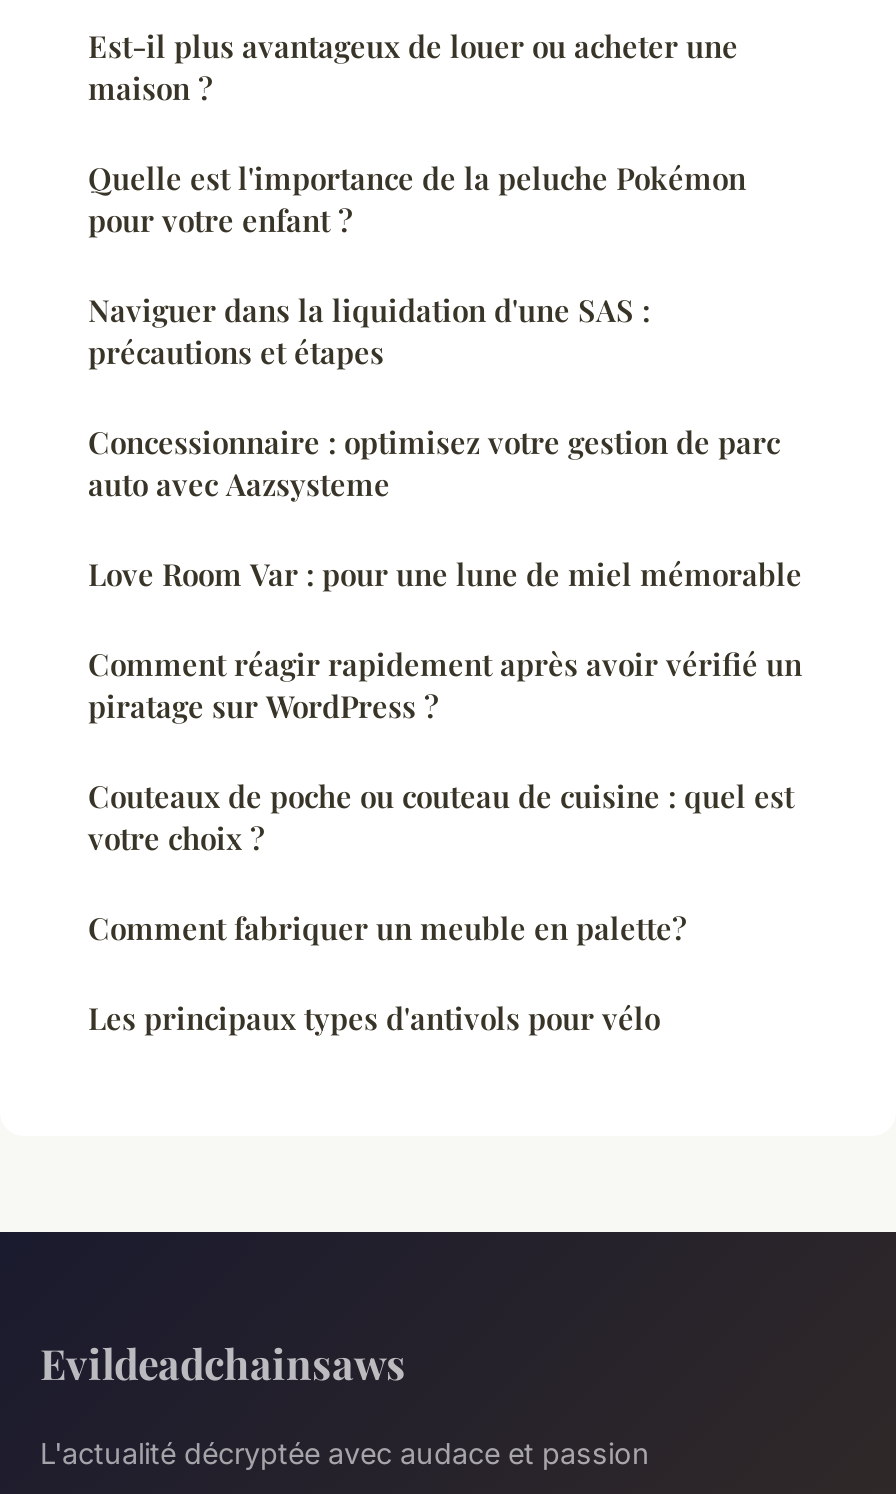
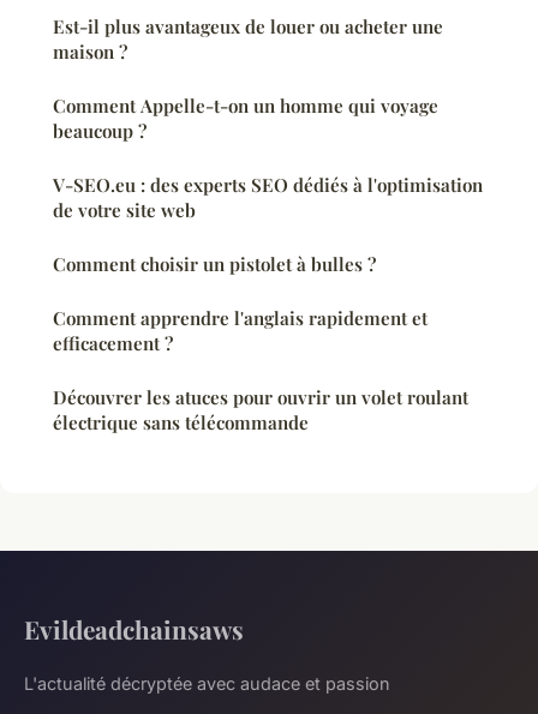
[88,157,802,1037] Quelle est l'importance de la peluche Pokémon | pour votre enfant ? | Naviguer dans la liquidation d'une SAS : | précautions et étapes | Concessionnaire : optimisez votre gestion de parc | auto avec Aazsysteme | Love Room Var : pour une lune de miel mémorable | Comment réagir rapidement après avoir vérifié un | piratage sur WordPress ? | Couteaux de poche ou couteau de cuisine : quel est | votre choix ? | Comment fabriquer un meuble en palette? | Les principaux types d'antivols pour vélo -> [53,93,483,434] Comment Appelle-t-on un homme qui voyage | beaucoup ? | V-SEO.eu : des experts SEO dédiés à l'optimisation | de votre site web | Comment choisir un pistolet à bulles ? | Comment apprendre l'anglais rapidement et | efficacement ? | Découvrer les atuces pour ouvrir un volet roulant | électrique sans télécommande

